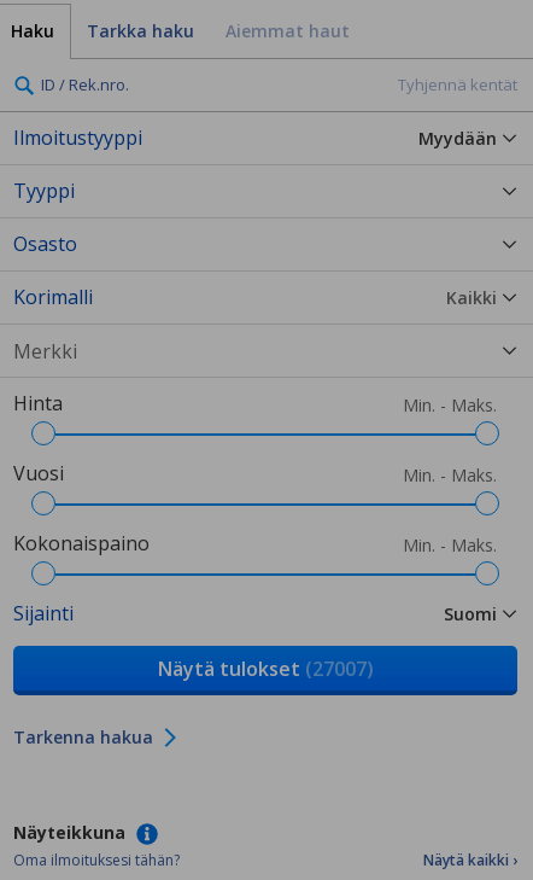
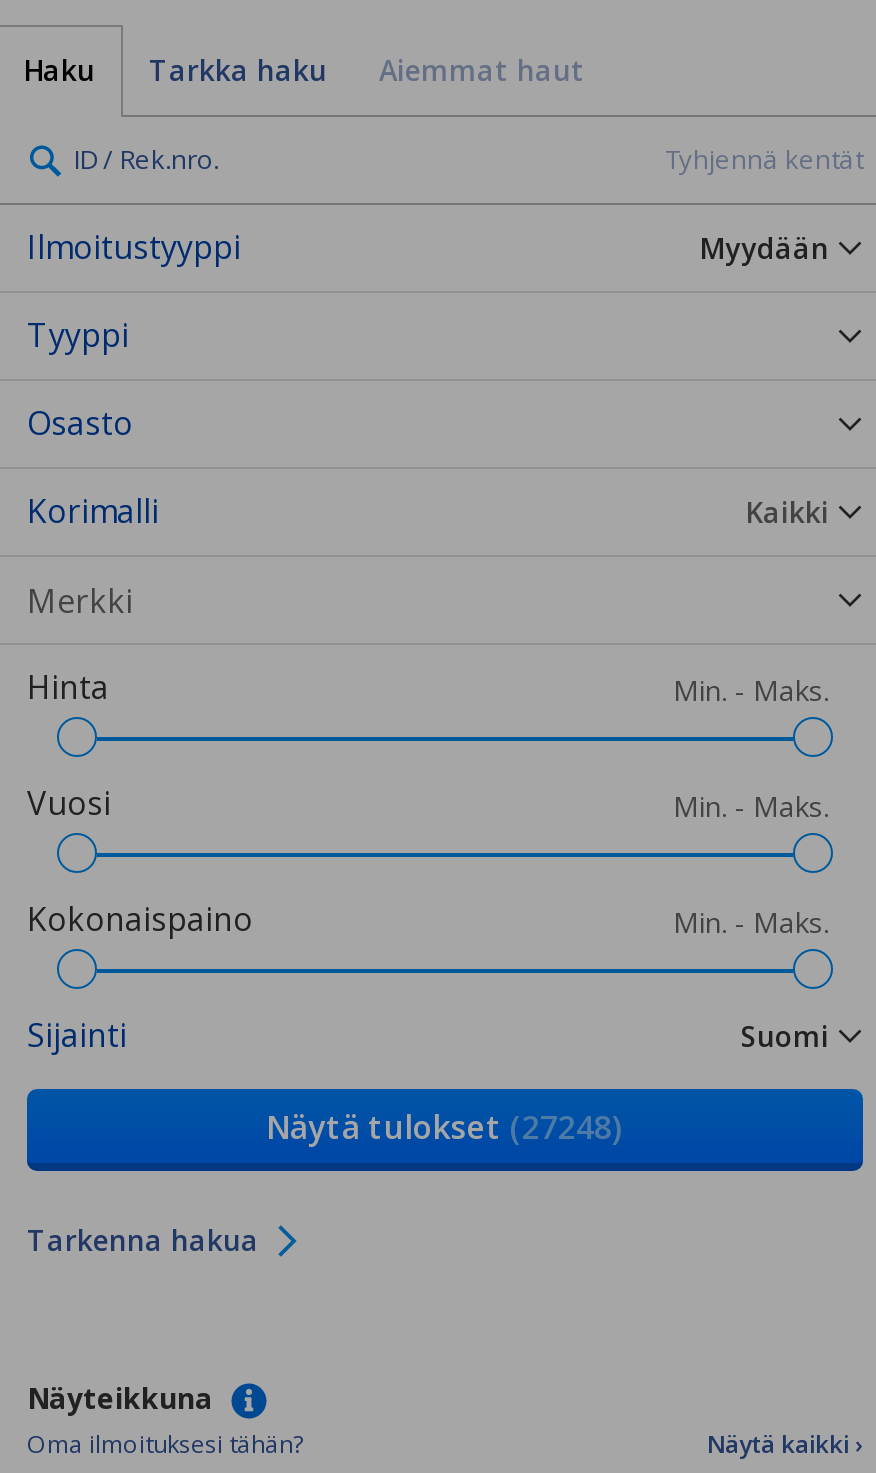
[157,655,373,682] Näytä tulokset (27007) -> [266,1105,624,1149] Näytä tulokset (27248)

